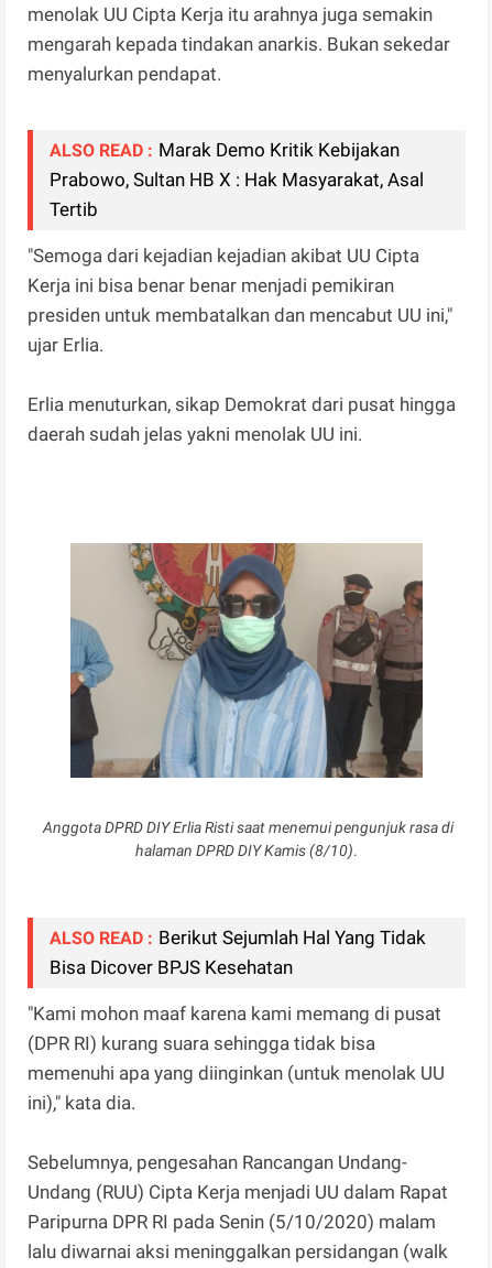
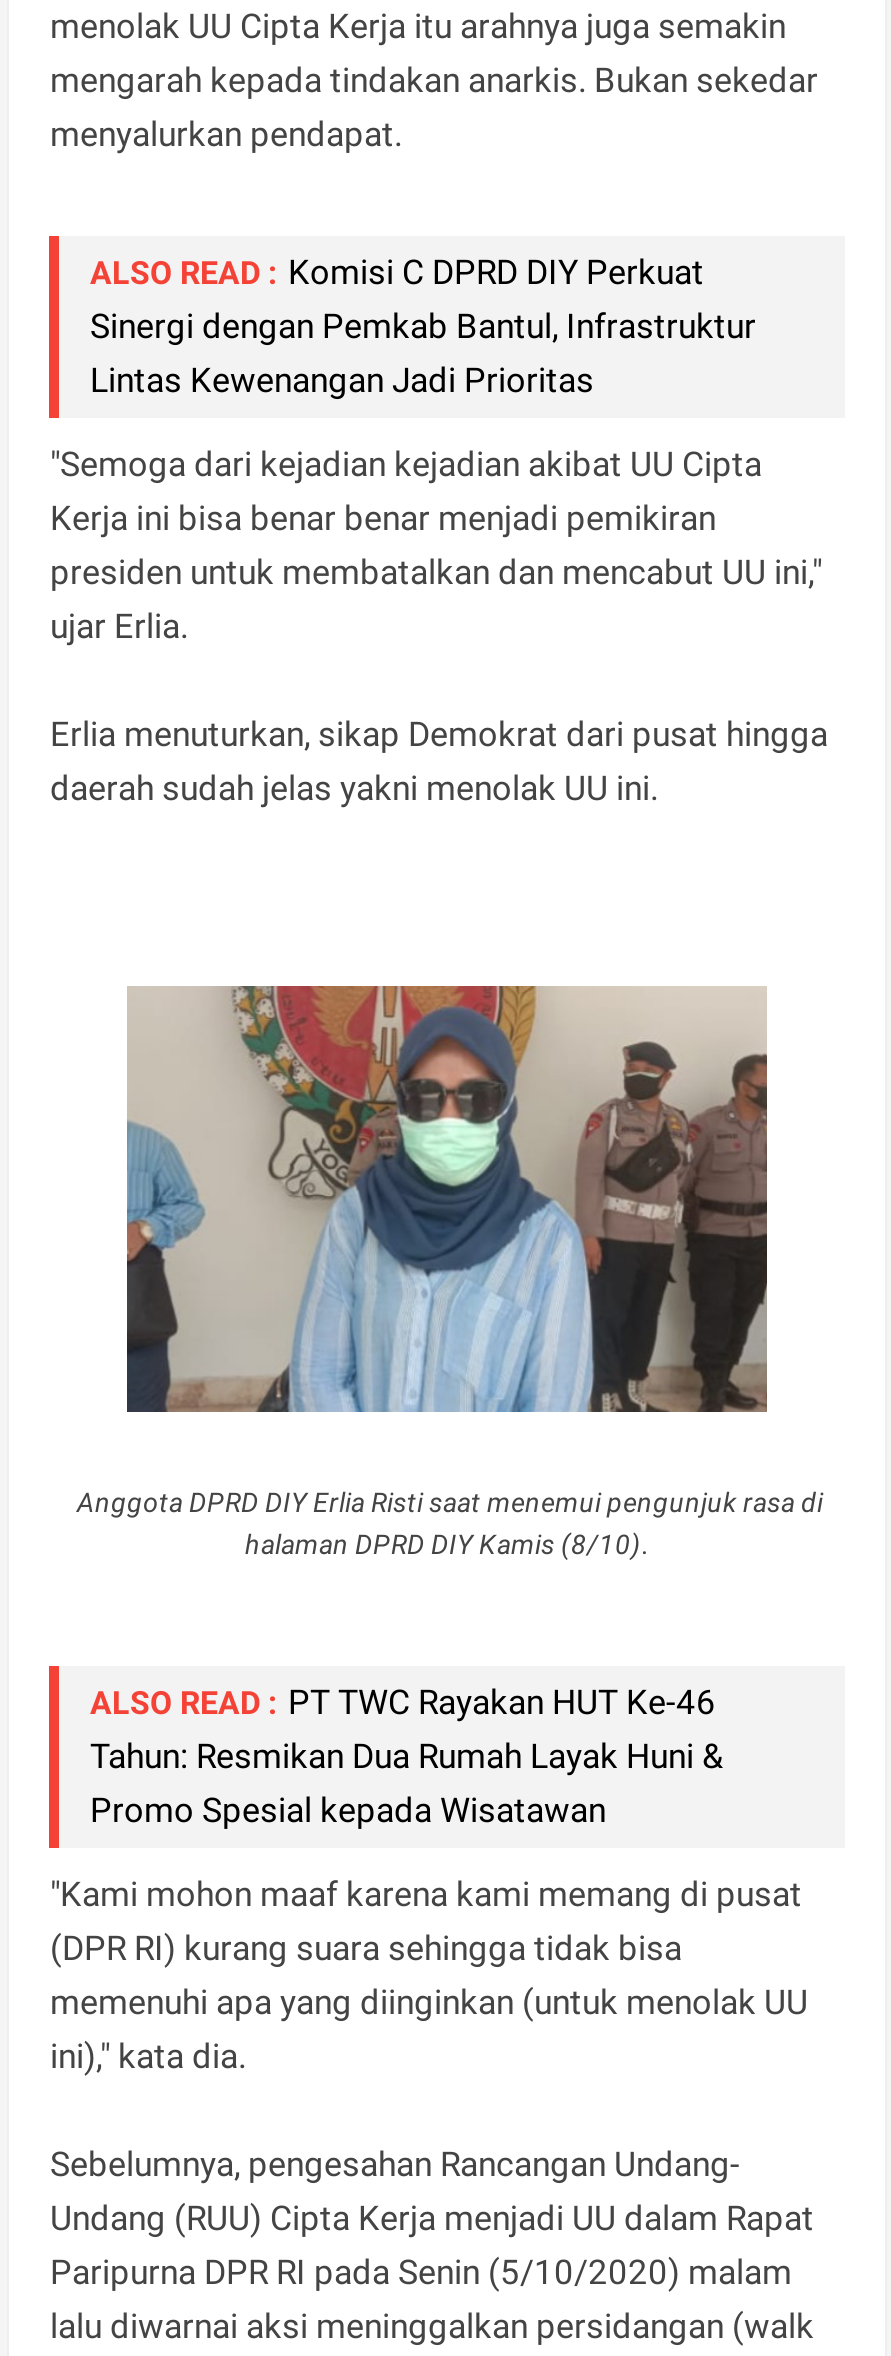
[50,139,424,221] ALSO READ : Marak Demo Kritik Kebijakan | Prabowo, Sultan HB X : Hak Masyarakat, Asal | Tertib -> [90,253,756,401] ALSO READ : Komisi C DPRD DIY Perkuat | Sinergi dengan Pemkab Bantul, Infrastruktur | Lintas Kewenangan Jadi Prioritas
[50,926,427,978] ALSO READ : Berikut Sejumlah Hal Yang Tidak | Bisa Dicover BPJS Kesehatan -> [90,1682,724,1830] ALSO READ : PT TWC Rayakan HUT Ke-46 | Tahun: Resmikan Dua Rumah Layak Huni & | Promo Spesial kepada Wisatawan

